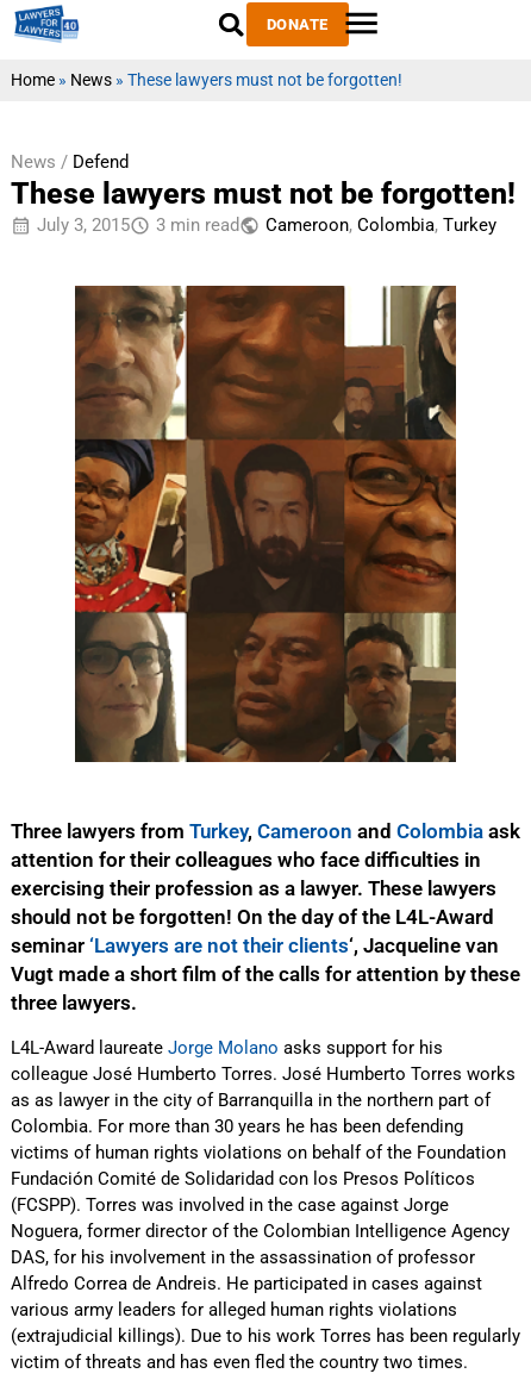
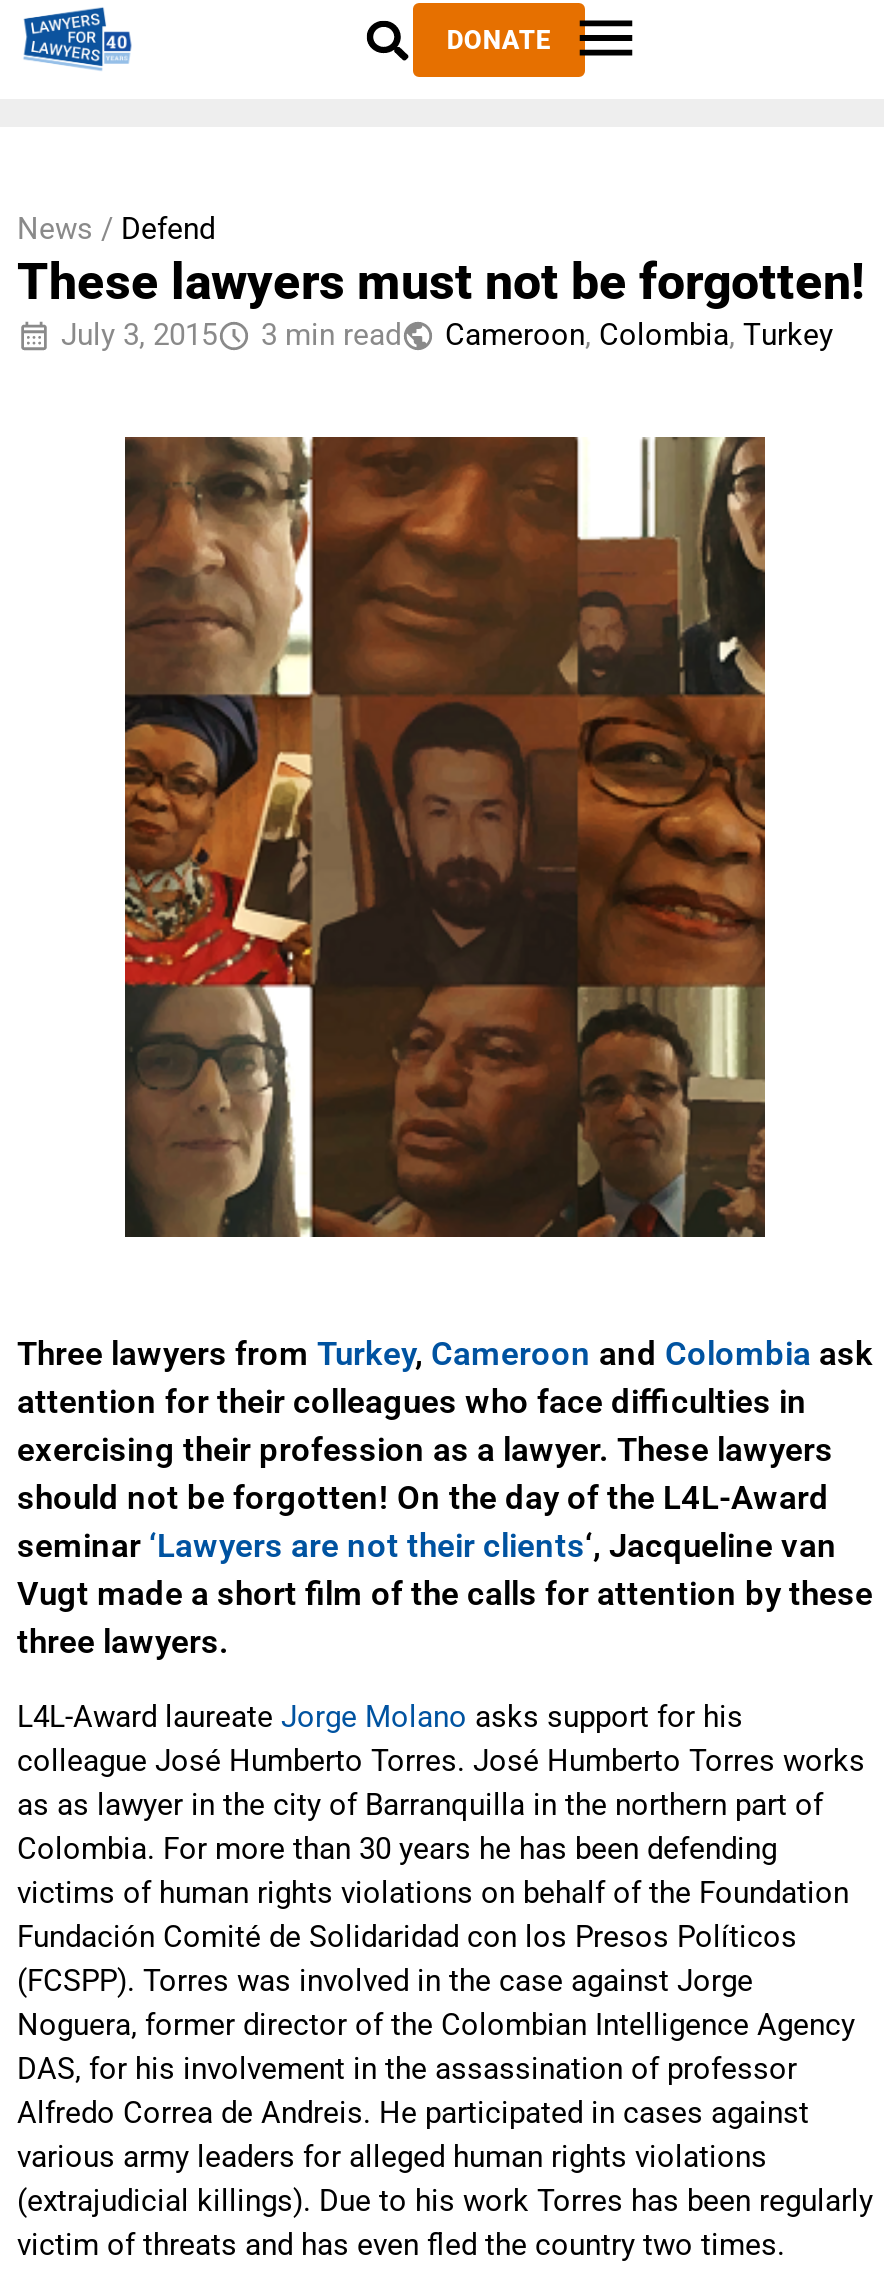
[11,70,402,89] Home» News» These lawyers must not be forgotten! -> none

